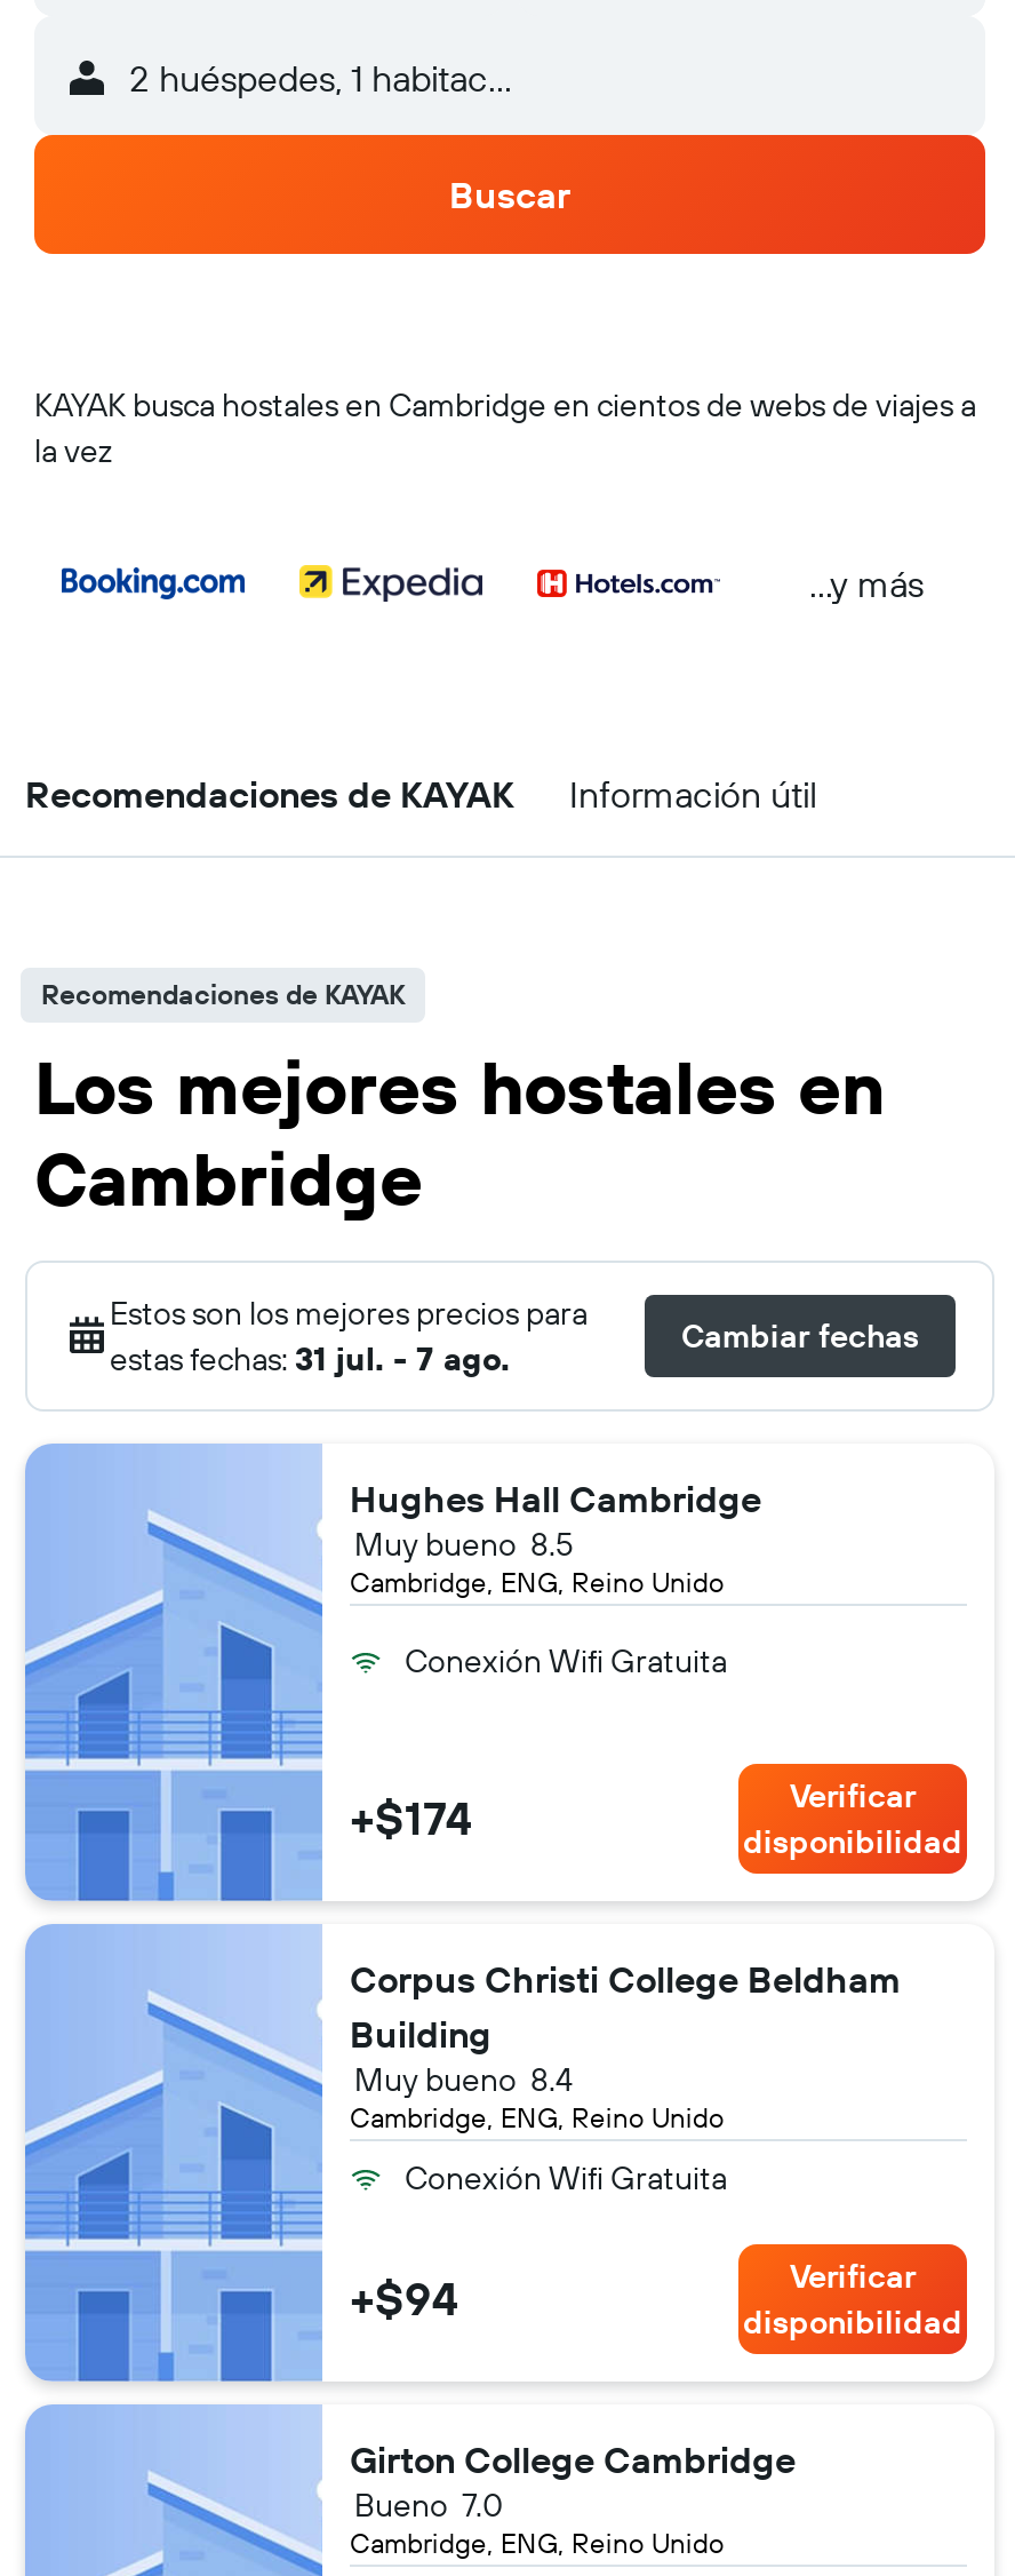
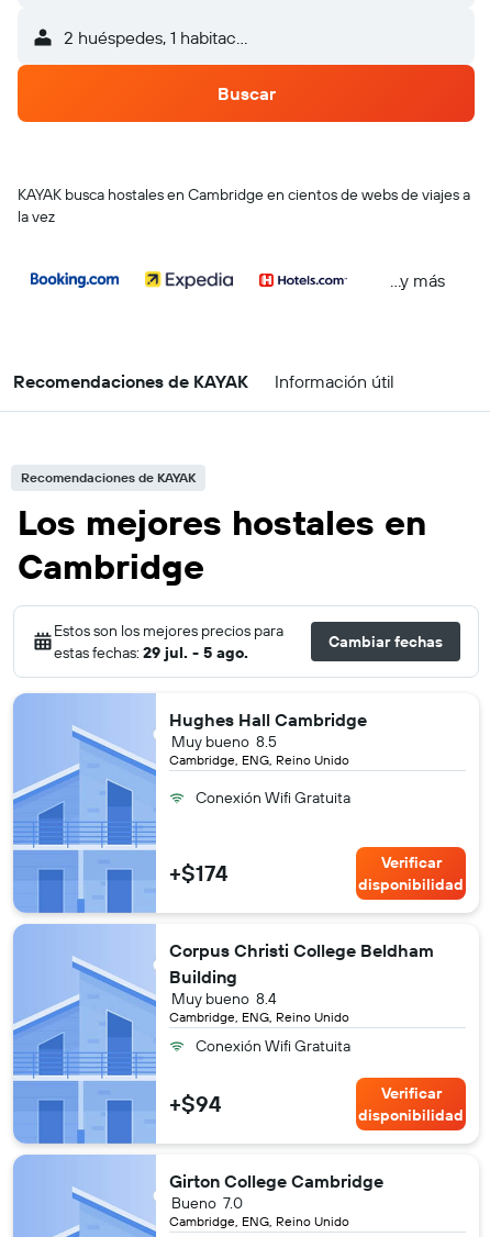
[110,1338,510,1380] estas fechas: 31 jul. - 7 ago. -> [54,643,248,662] estas fechas: 29 jul. - 5 ago.

